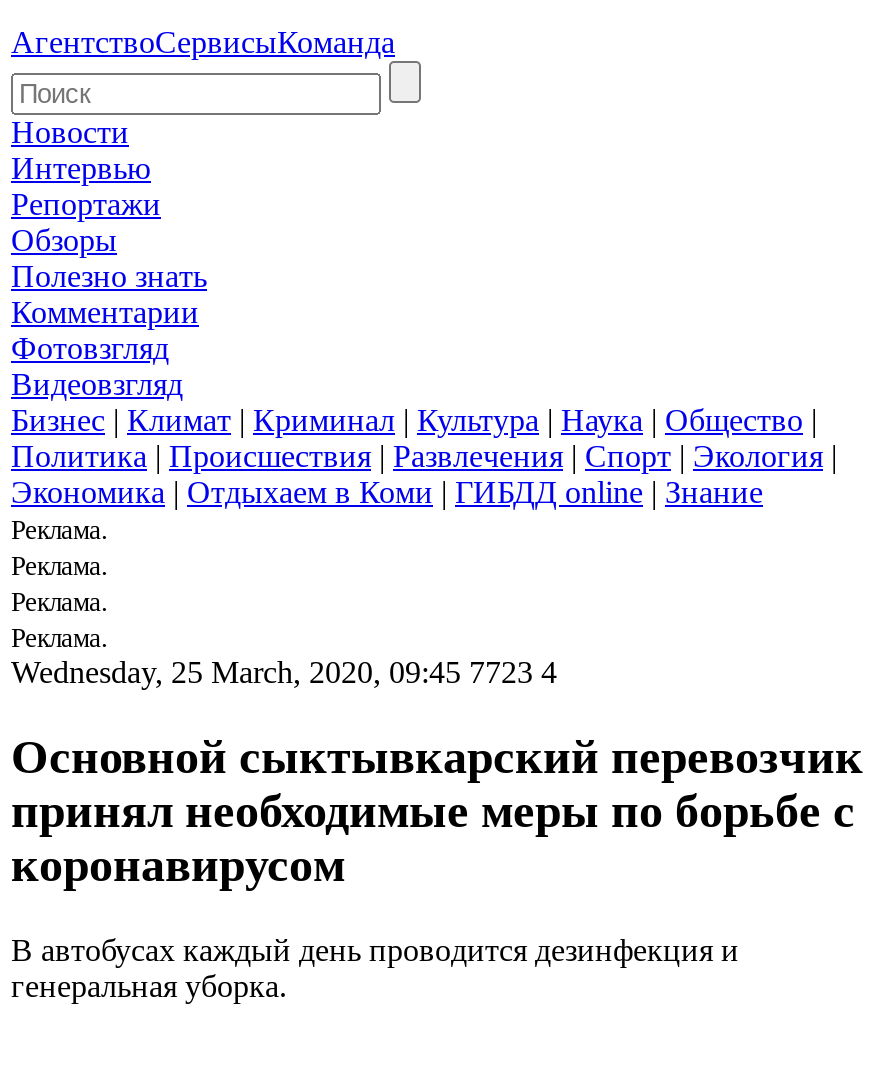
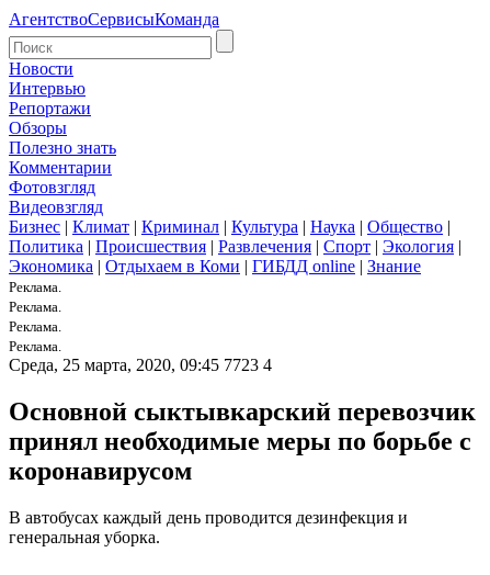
[11,656,557,690] Wednesday, 25 March, 2020, 09:45 7723 4 -> [9,356,272,375] Среда, 25 марта, 2020, 09:45 7723 4

